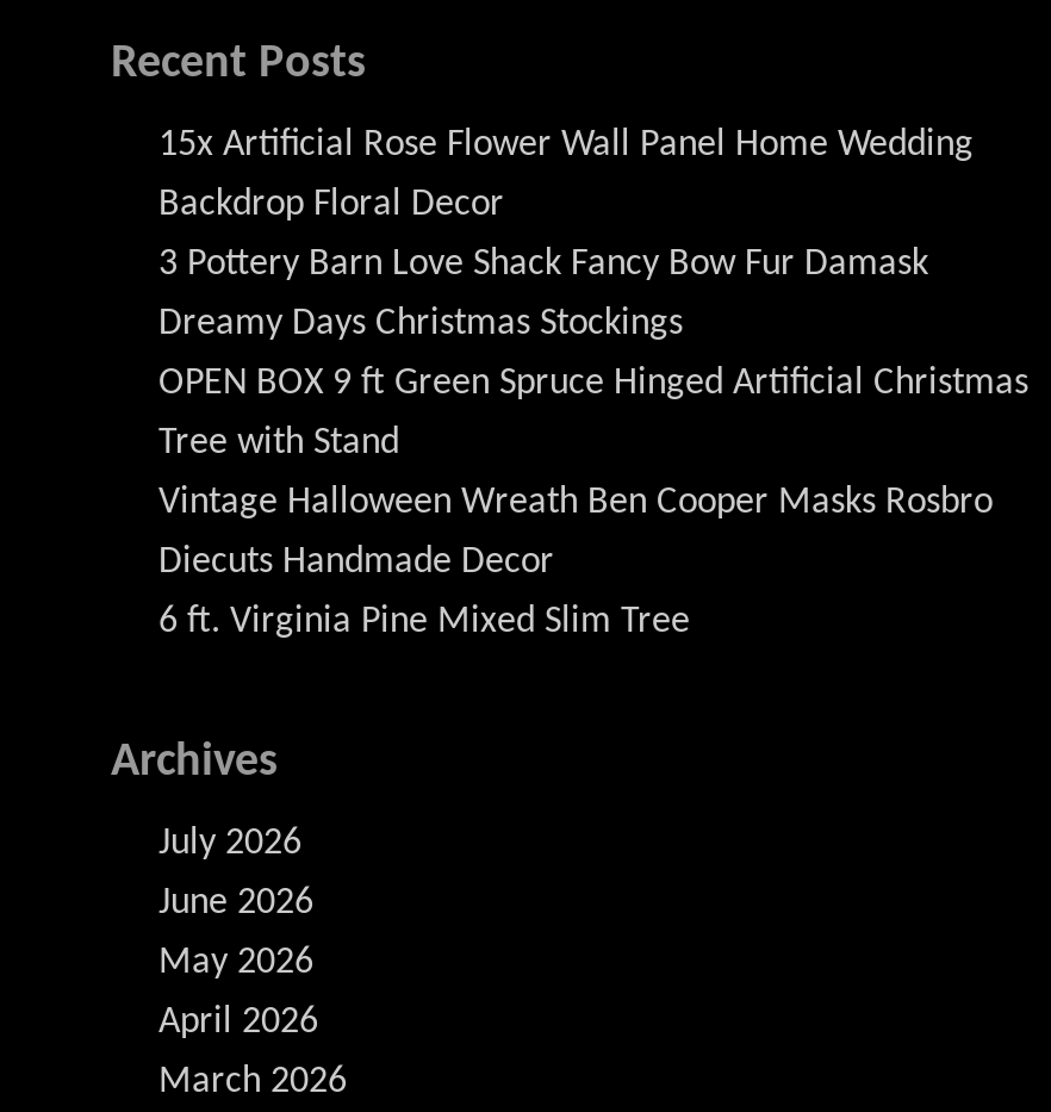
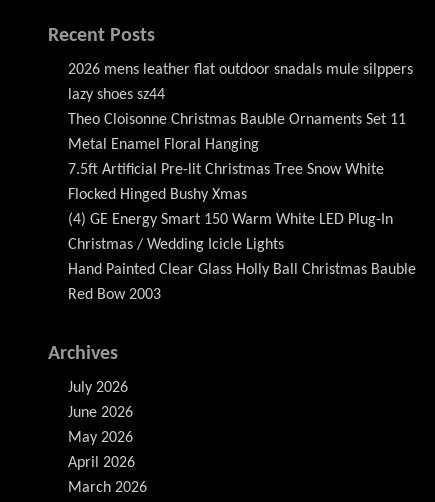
[158,126,1028,641] 15x Artificial Rose Flower Wall Panel Home Wedding | Backdrop Floral Decor | 3 Pottery Barn Love Shack Fancy Bow Fur Damask | Dreamy Days Christmas Stockings | OPEN BOX 9 ft Green Spruce Hinged Artificial Christmas | Tree with Stand | Vintage Halloween Wreath Ben Cooper Masks Rosbro | Diecuts Handmade Decor | 6 ft. Virginia Pine Mixed Slim Tree -> [68,62,416,303] 2026 mens leather flat outdoor snadals mule silppers | lazy shoes sz44 | Theo Cloisonne Christmas Bauble Ornaments Set 11 | Metal Enamel Floral Hanging | 7.5ft Artificial Pre-lit Christmas Tree Snow White | Flocked Hinged Bushy Xmas | (4) GE Energy Smart 150 Warm White LED Plug-In | Christmas / Wedding Icicle Lights | Hand Painted Clear Glass Holly Ball Christmas Bauble | Red Bow 2003

